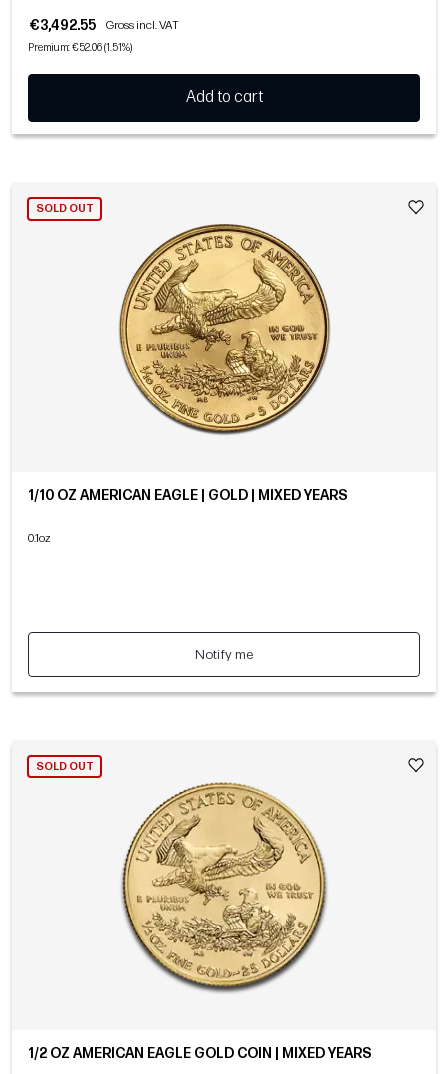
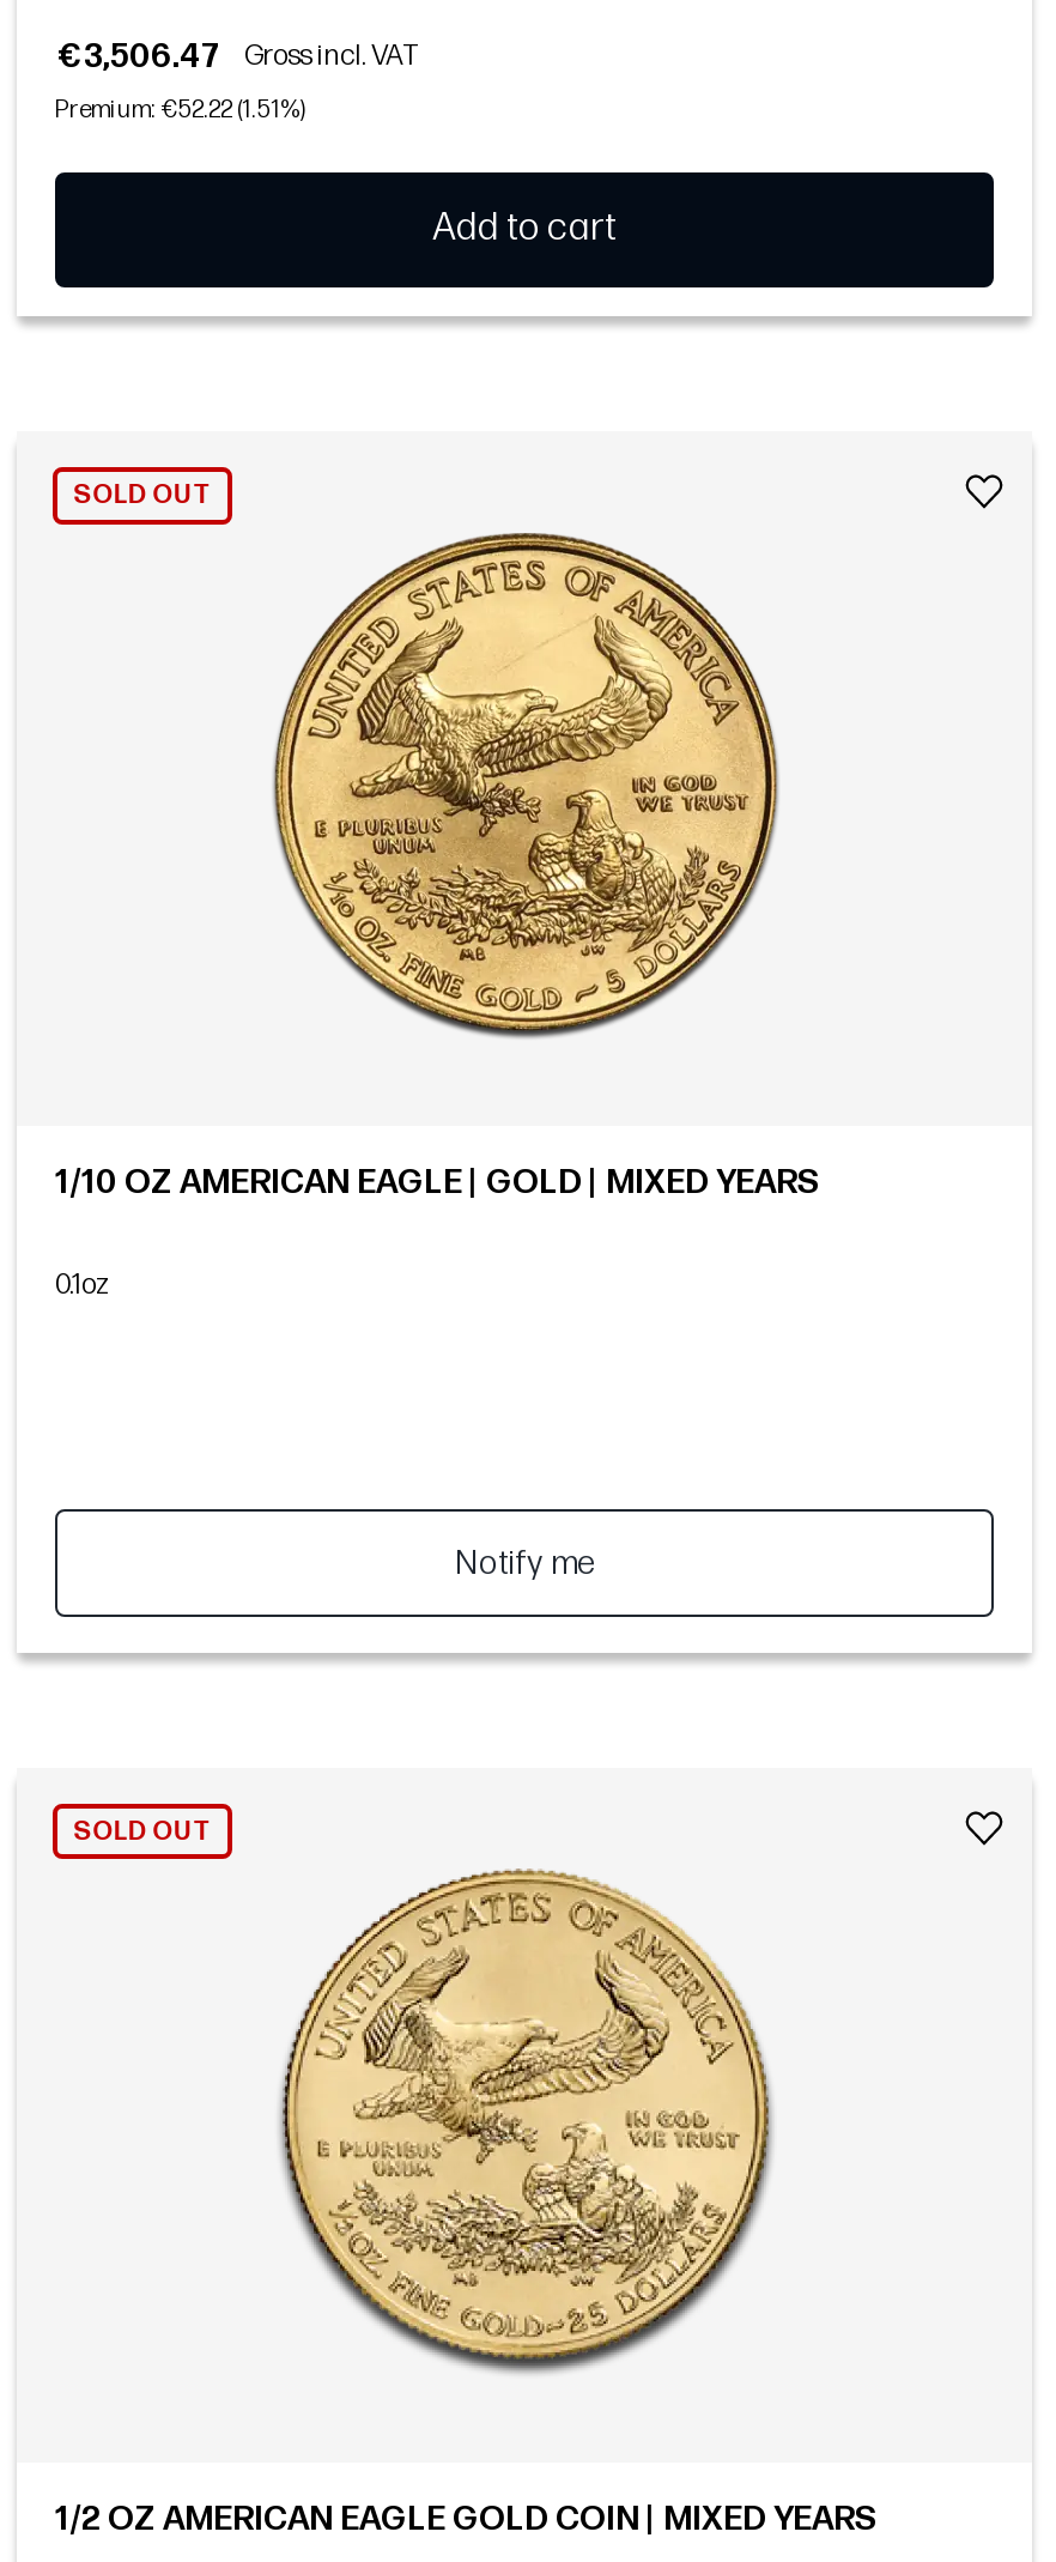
[29,17,179,34] €3,492.55 Gross incl. VAT -> [57,35,419,76] €3,506.47 Gross incl. VAT
[28,42,132,54] Premium: €52.06 (1.51%) -> [55,95,304,124] Premium: €52.22 (1.51%)

